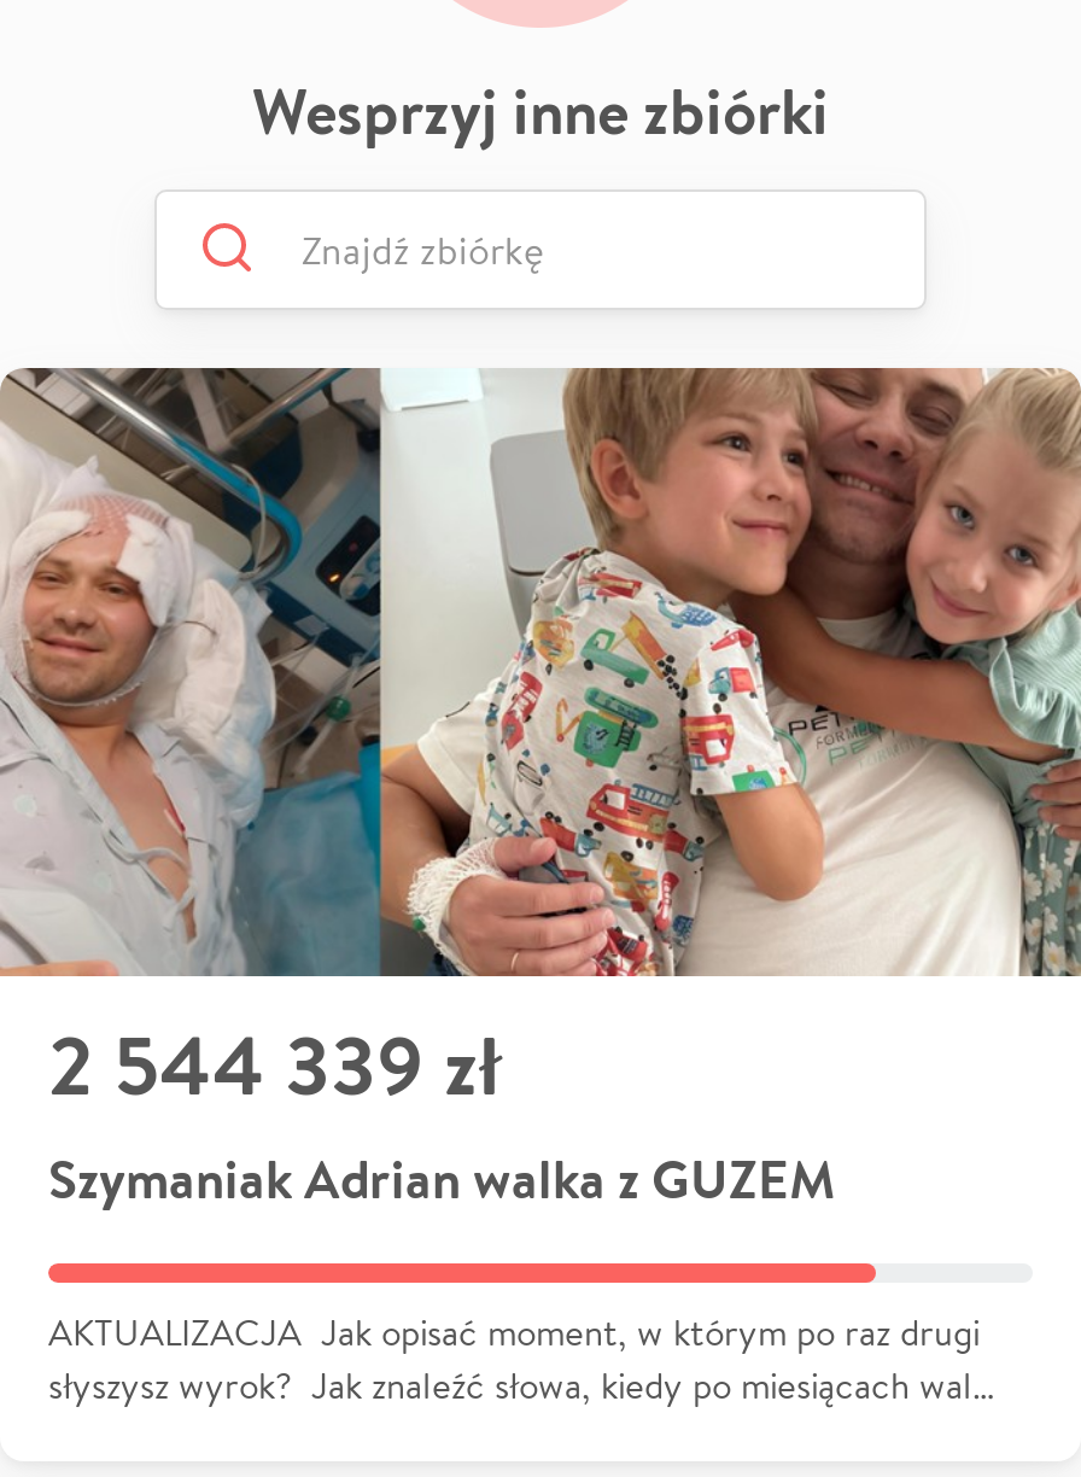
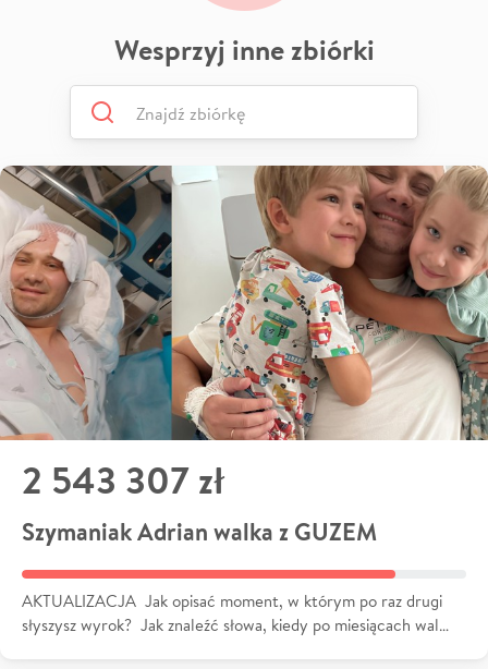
[48,1007,502,1120] 2 544 339 zł -> [22,455,224,506] 2 543 307 zł

